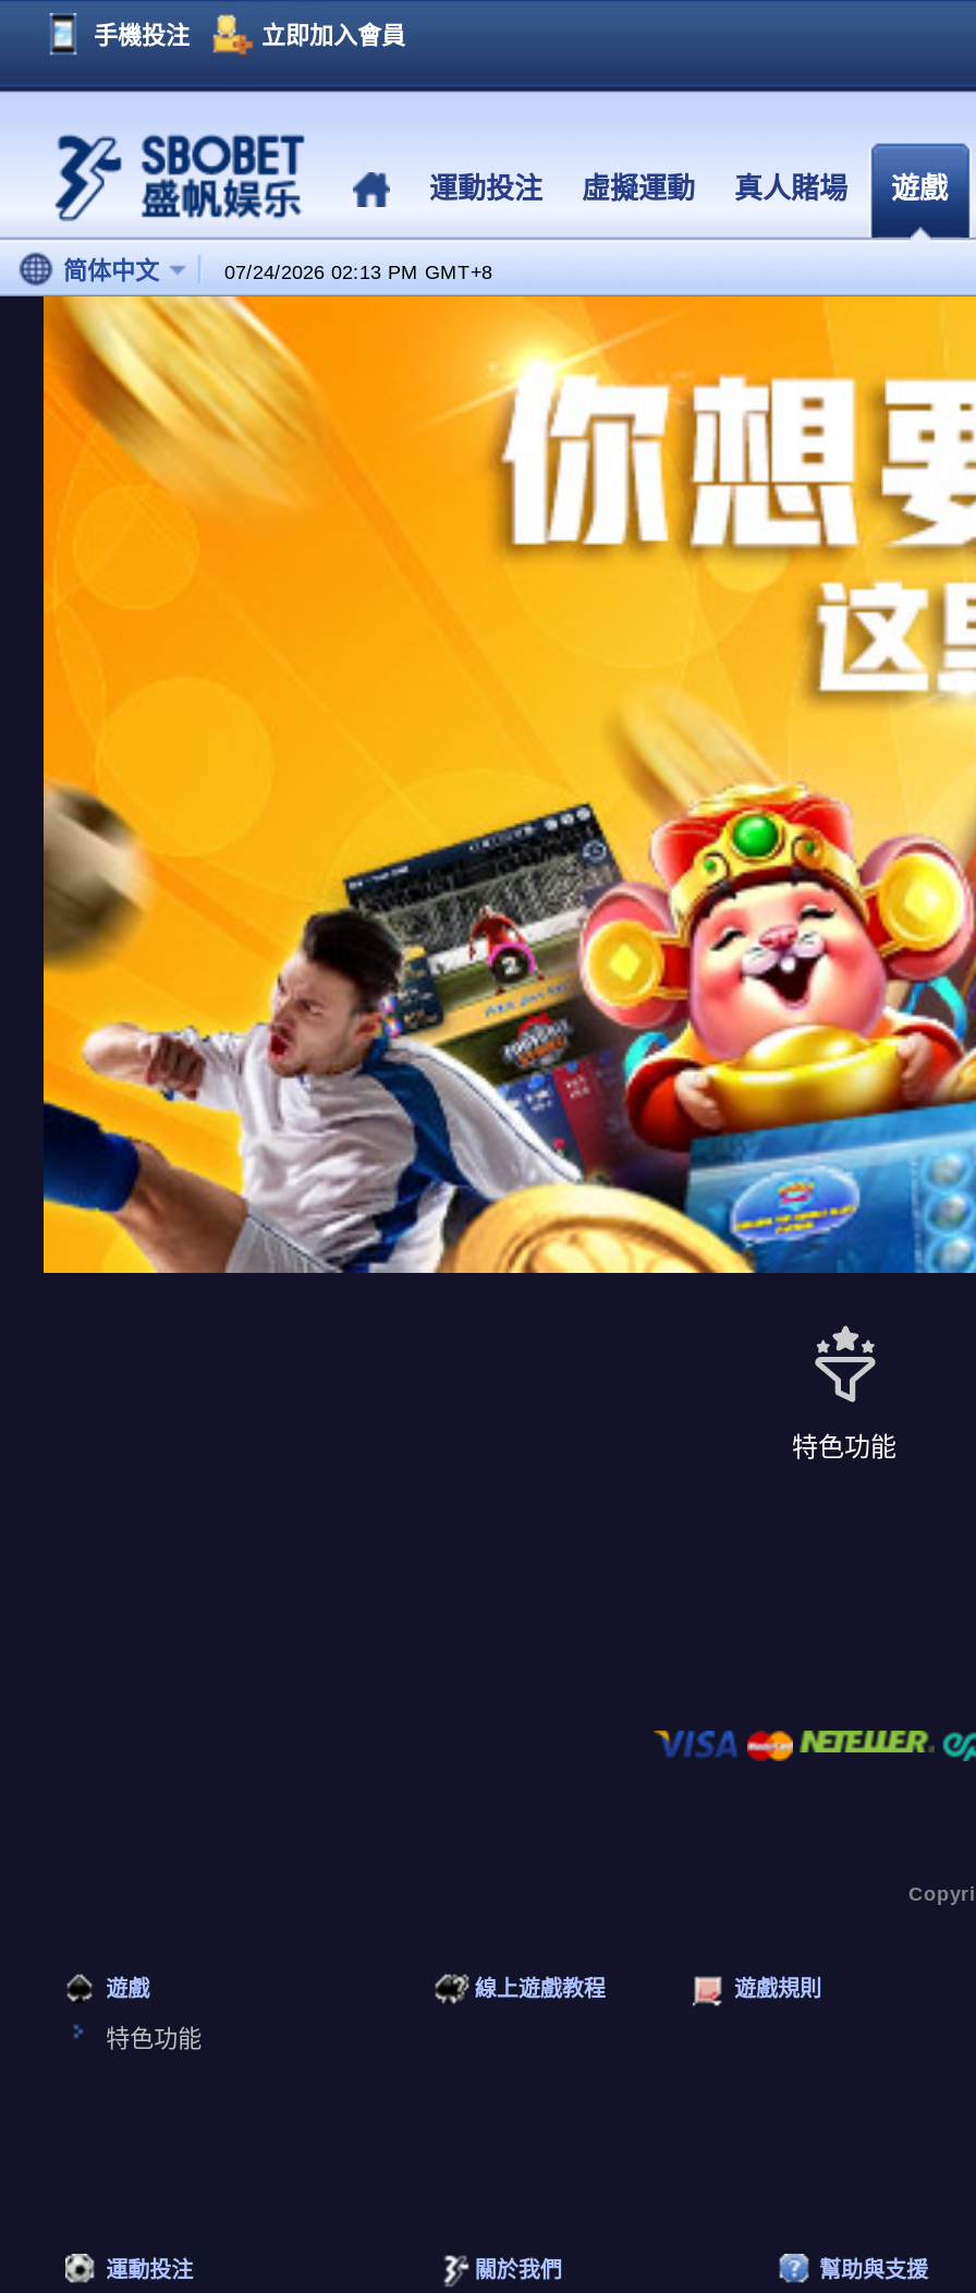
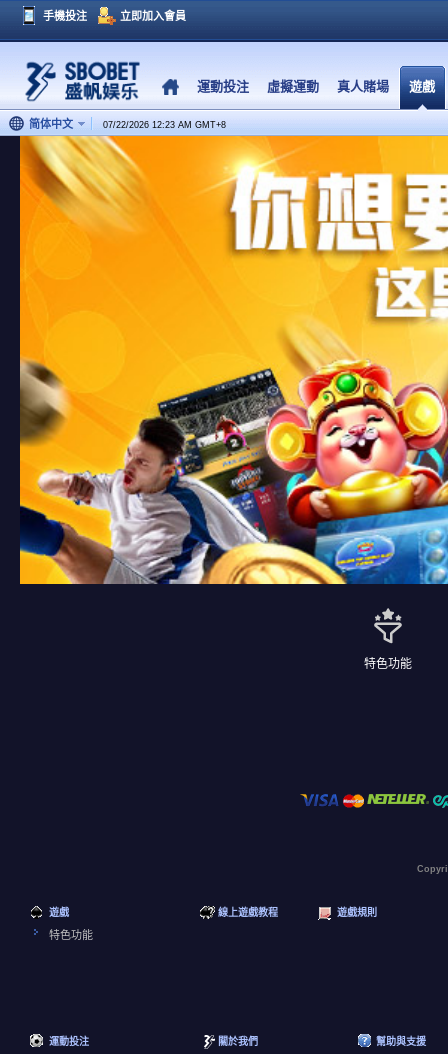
[224,262,492,283] 07/24/2026 02:13 PM GMT+8 -> [103,120,226,130] 07/22/2026 12:23 AM GMT+8

